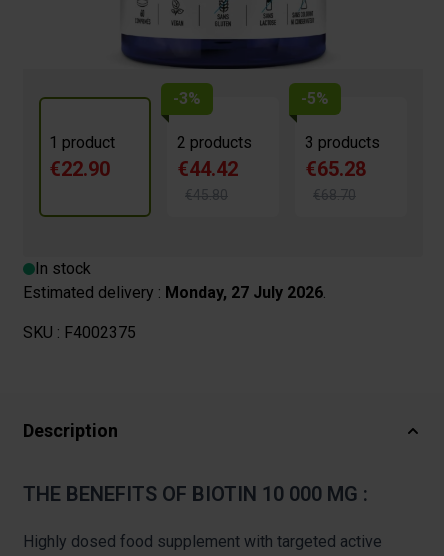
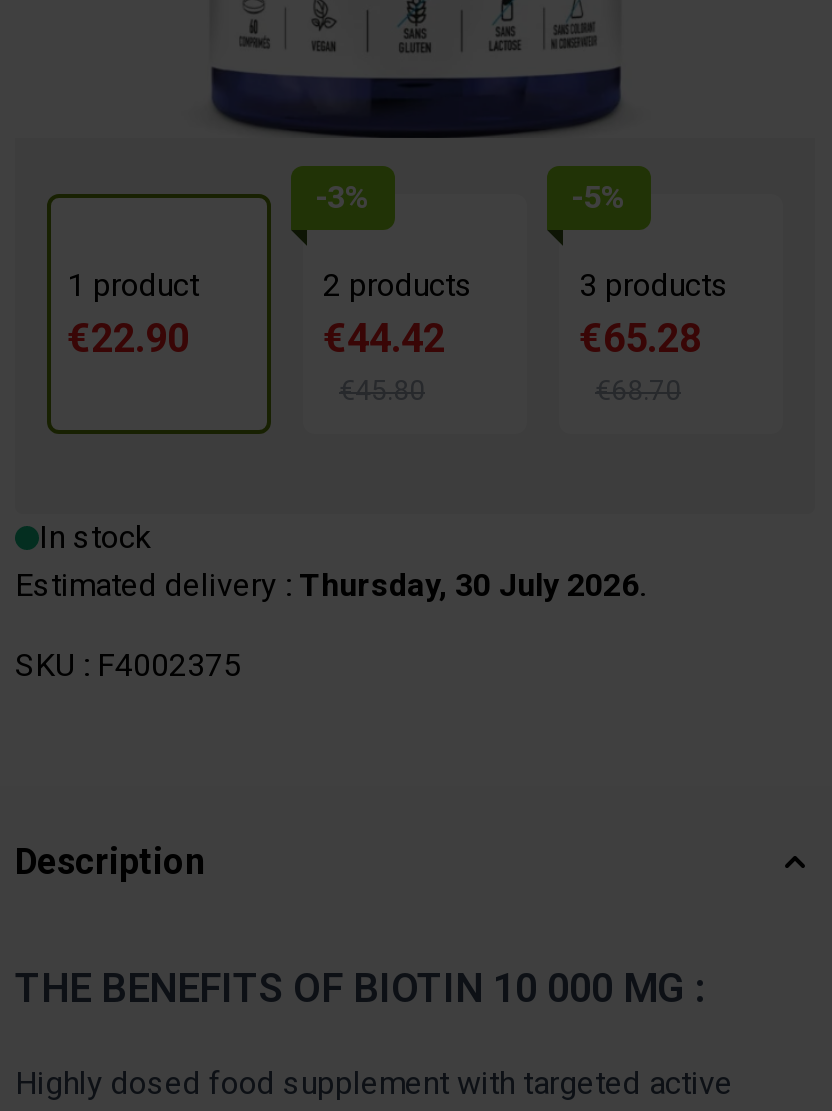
[23,283,326,302] Estimated delivery : Monday, 27 July 2026. -> [15,566,645,604] Estimated delivery : Thursday, 30 July 2026.

